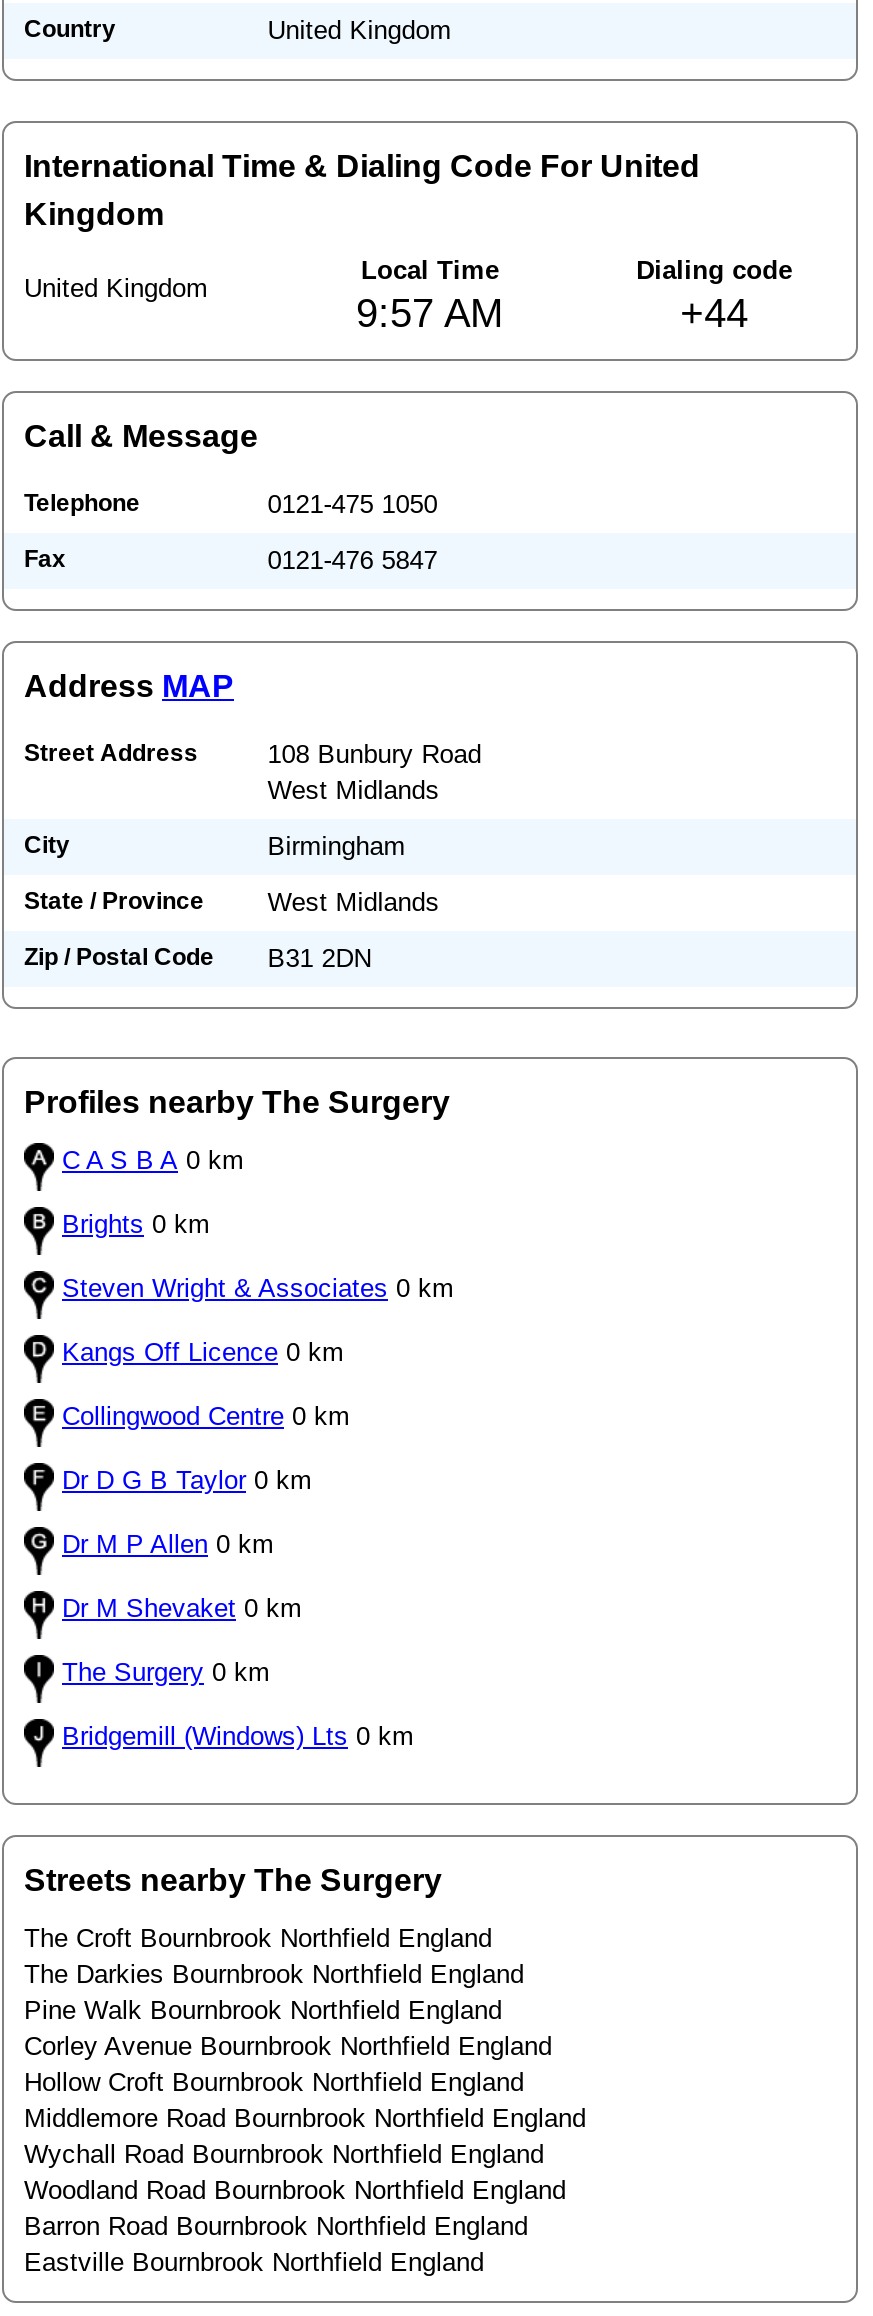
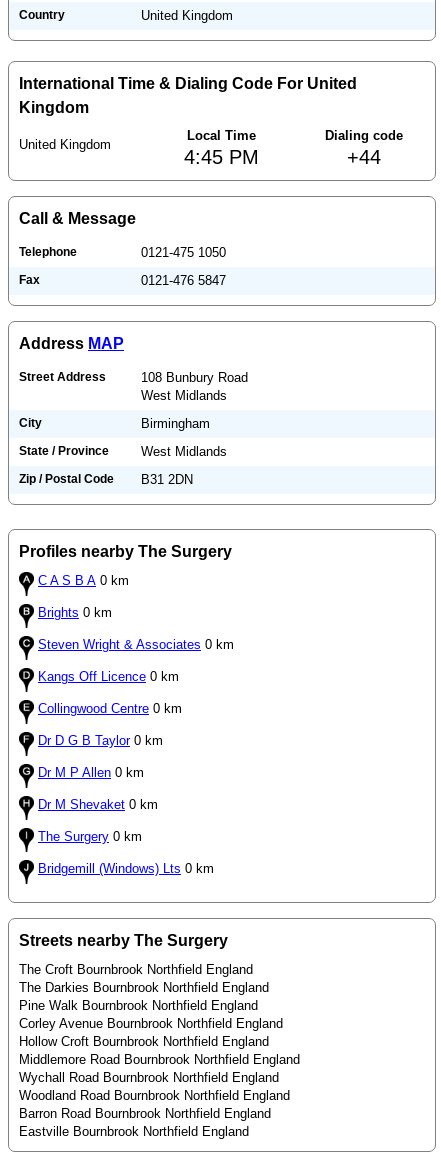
[356,291,504,335] 9:57 AM -> [184,146,259,168] 4:45 PM

